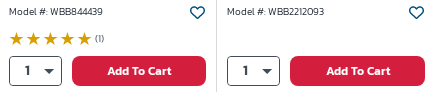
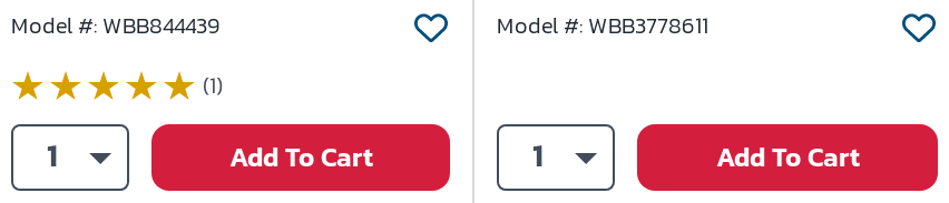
[227,4,324,19] Model #: WBB2212093 -> [497,9,708,42] Model #: WBB3778611

